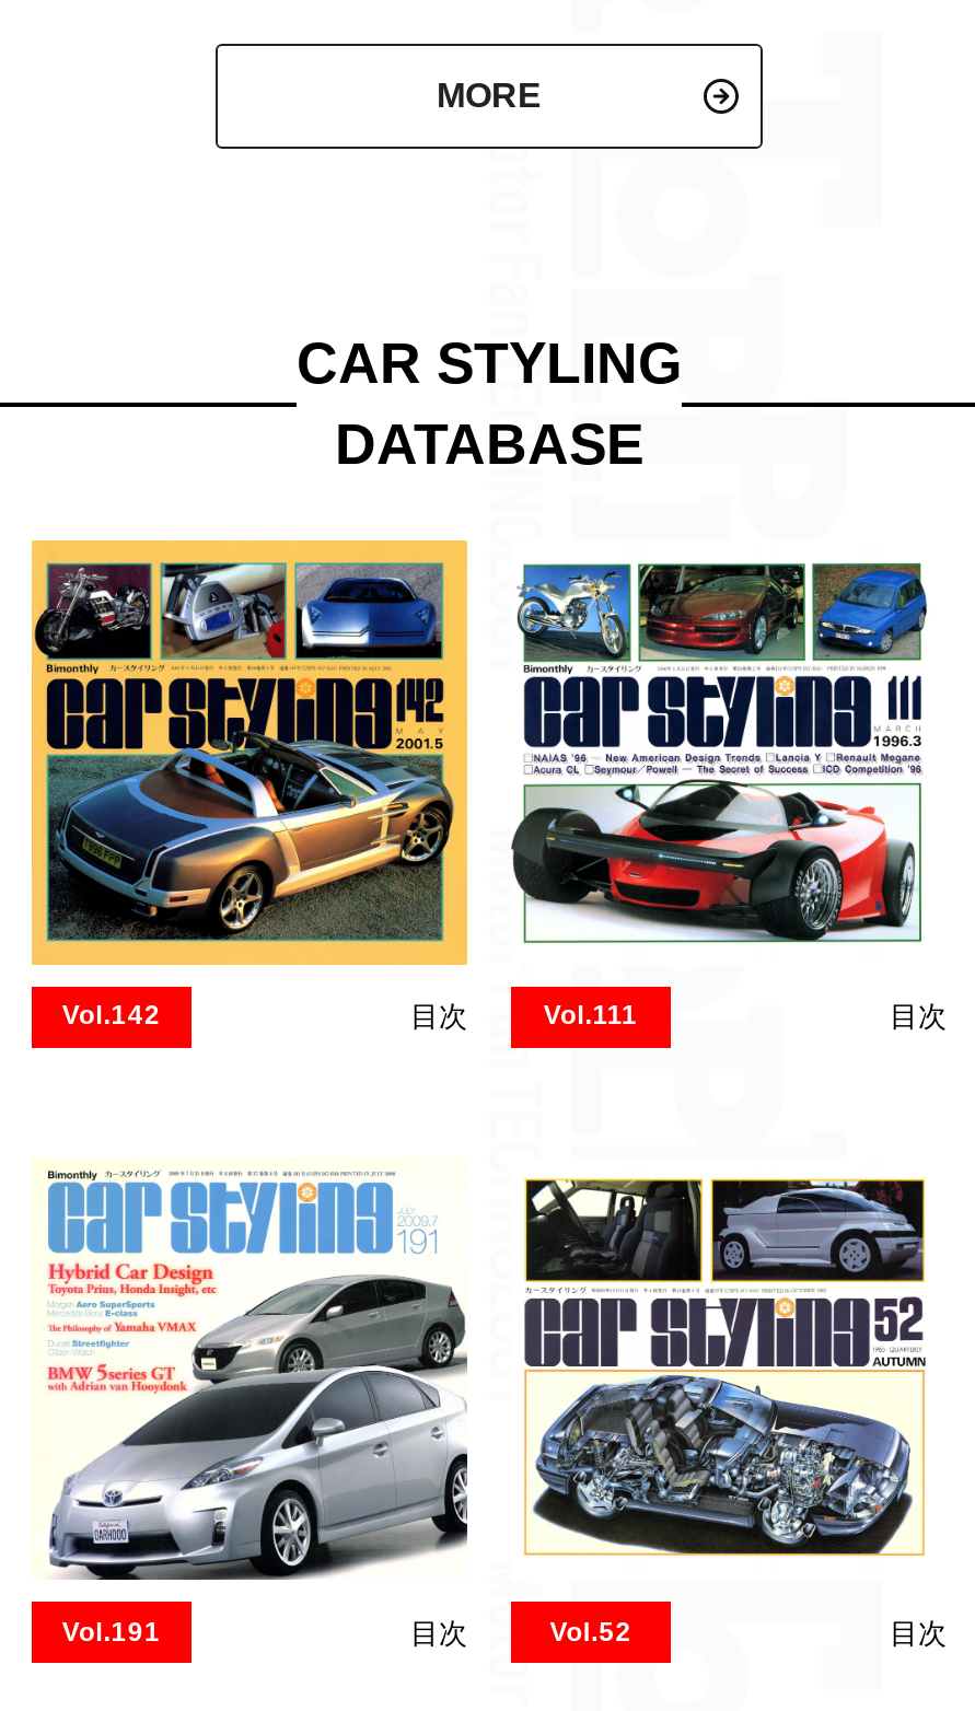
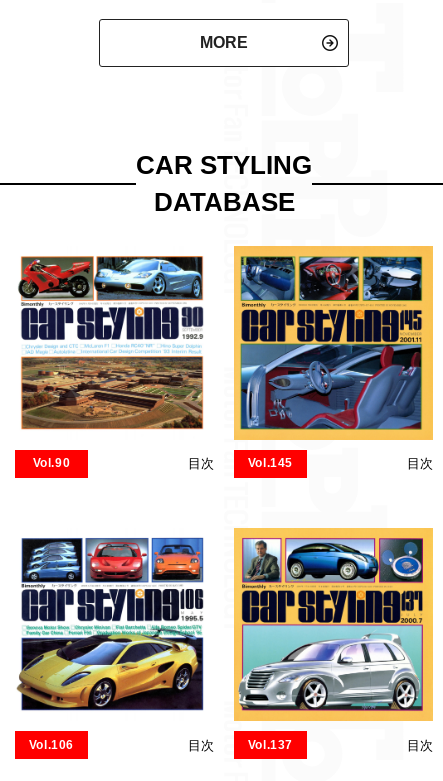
[30,538,469,1031] [image] | Vol.142 -> [15,246,214,470] [image] | Vol.90
[509,540,947,1031] [image] | Vol.111 -> [233,245,434,470] [image] | Vol.145
[36,1166,469,1647] [image] | Vol.191 -> [16,533,214,752] [image] | Vol.106
[511,1157,947,1647] [image] | Vol.52 -> [233,527,434,752] [image] | Vol.137

